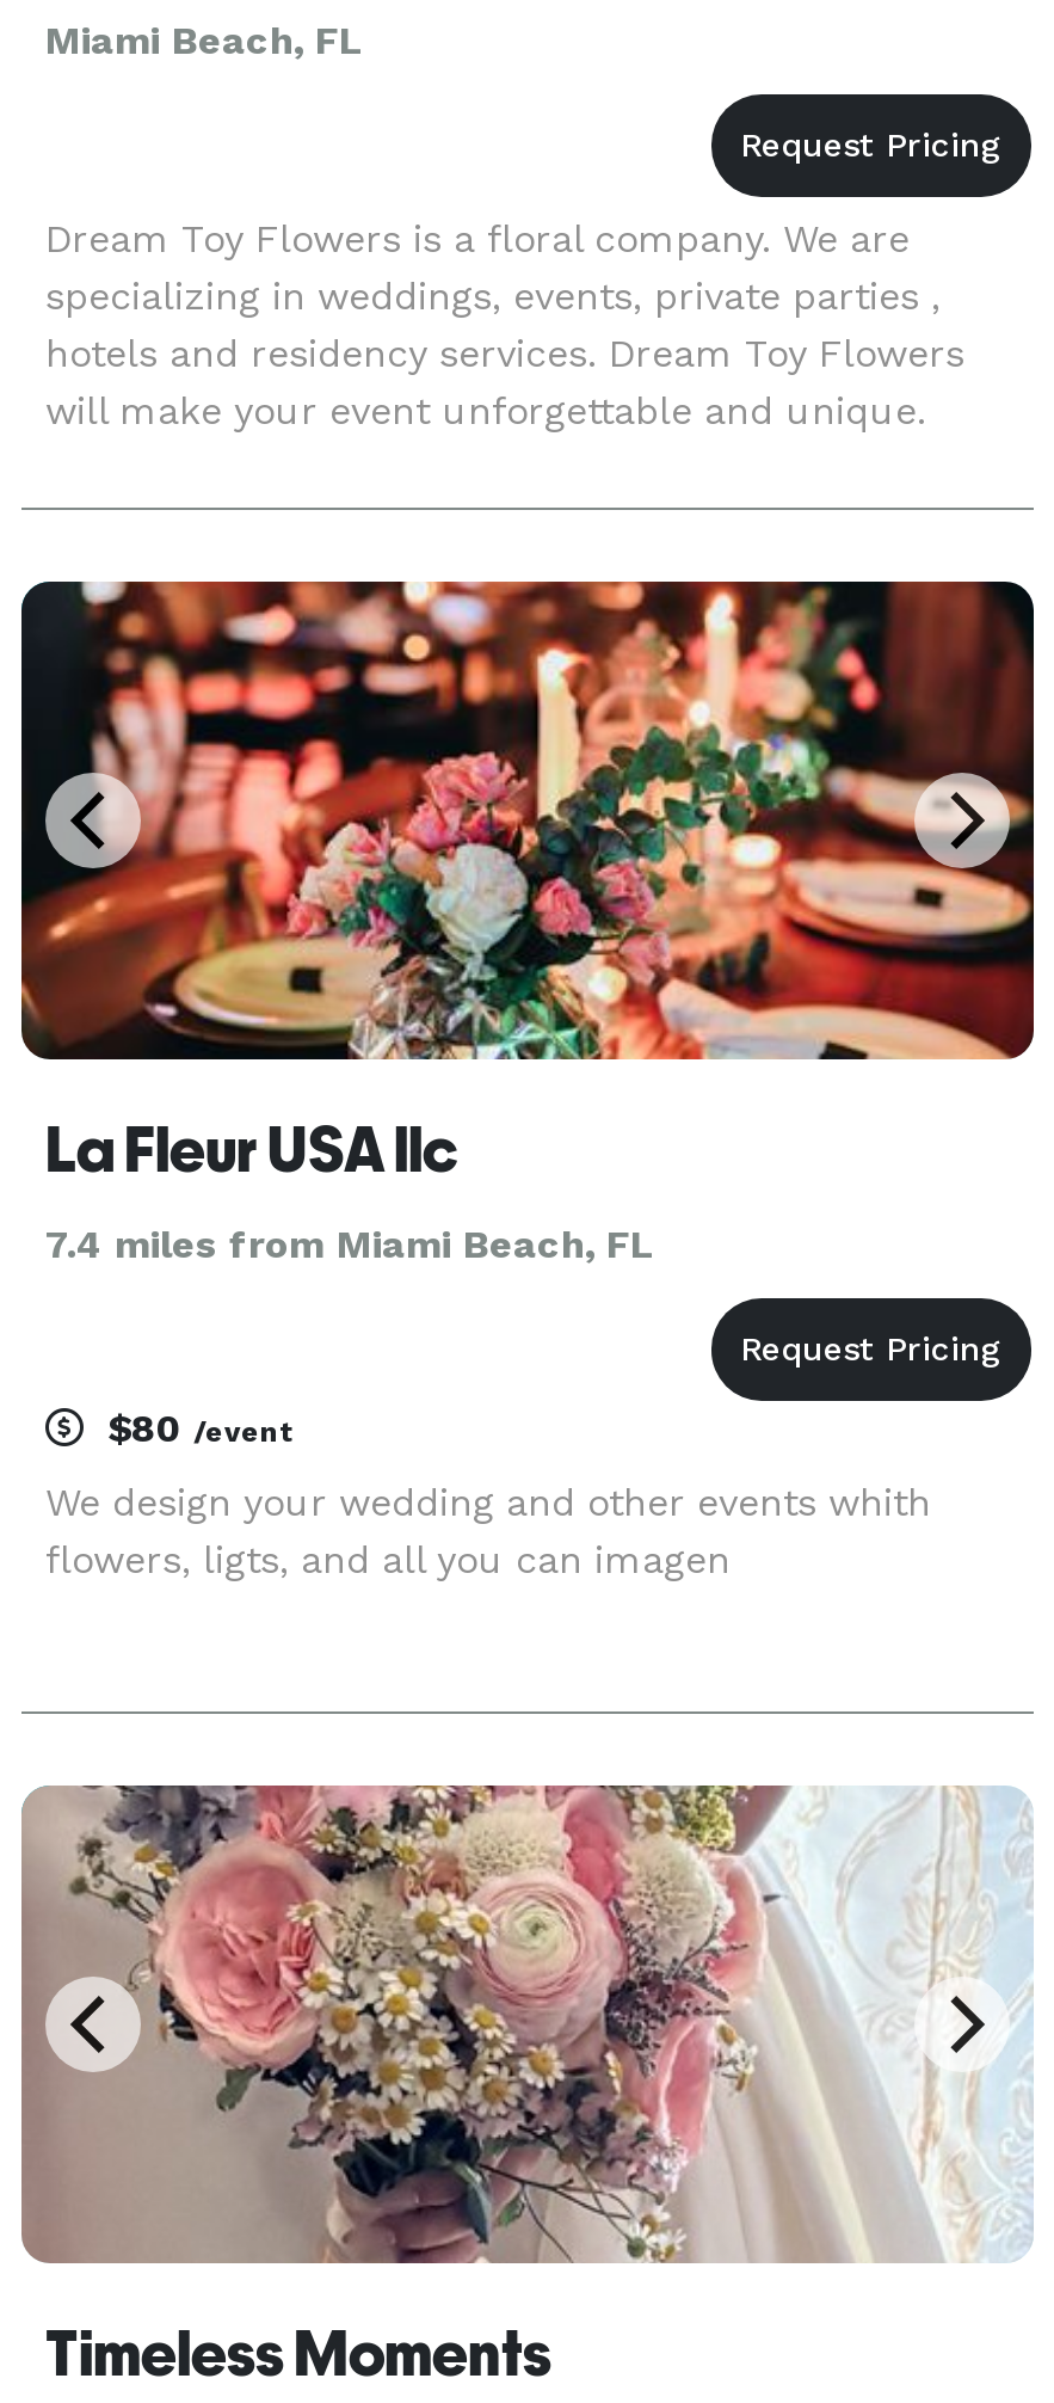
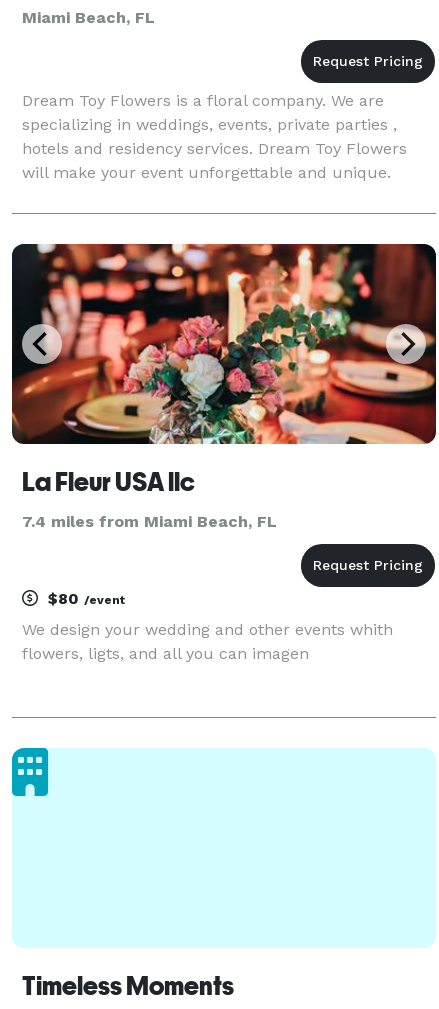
[19,1783,1034,2266] [image] -> none

